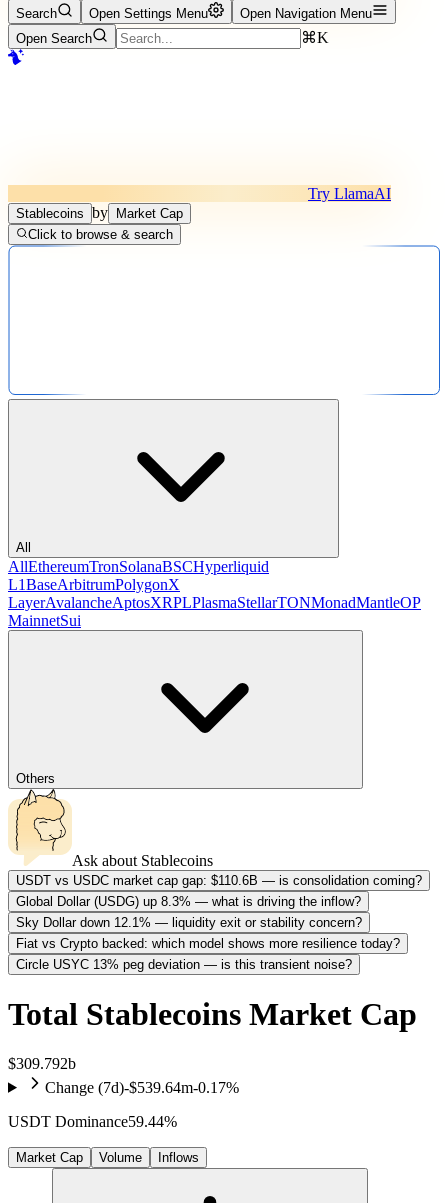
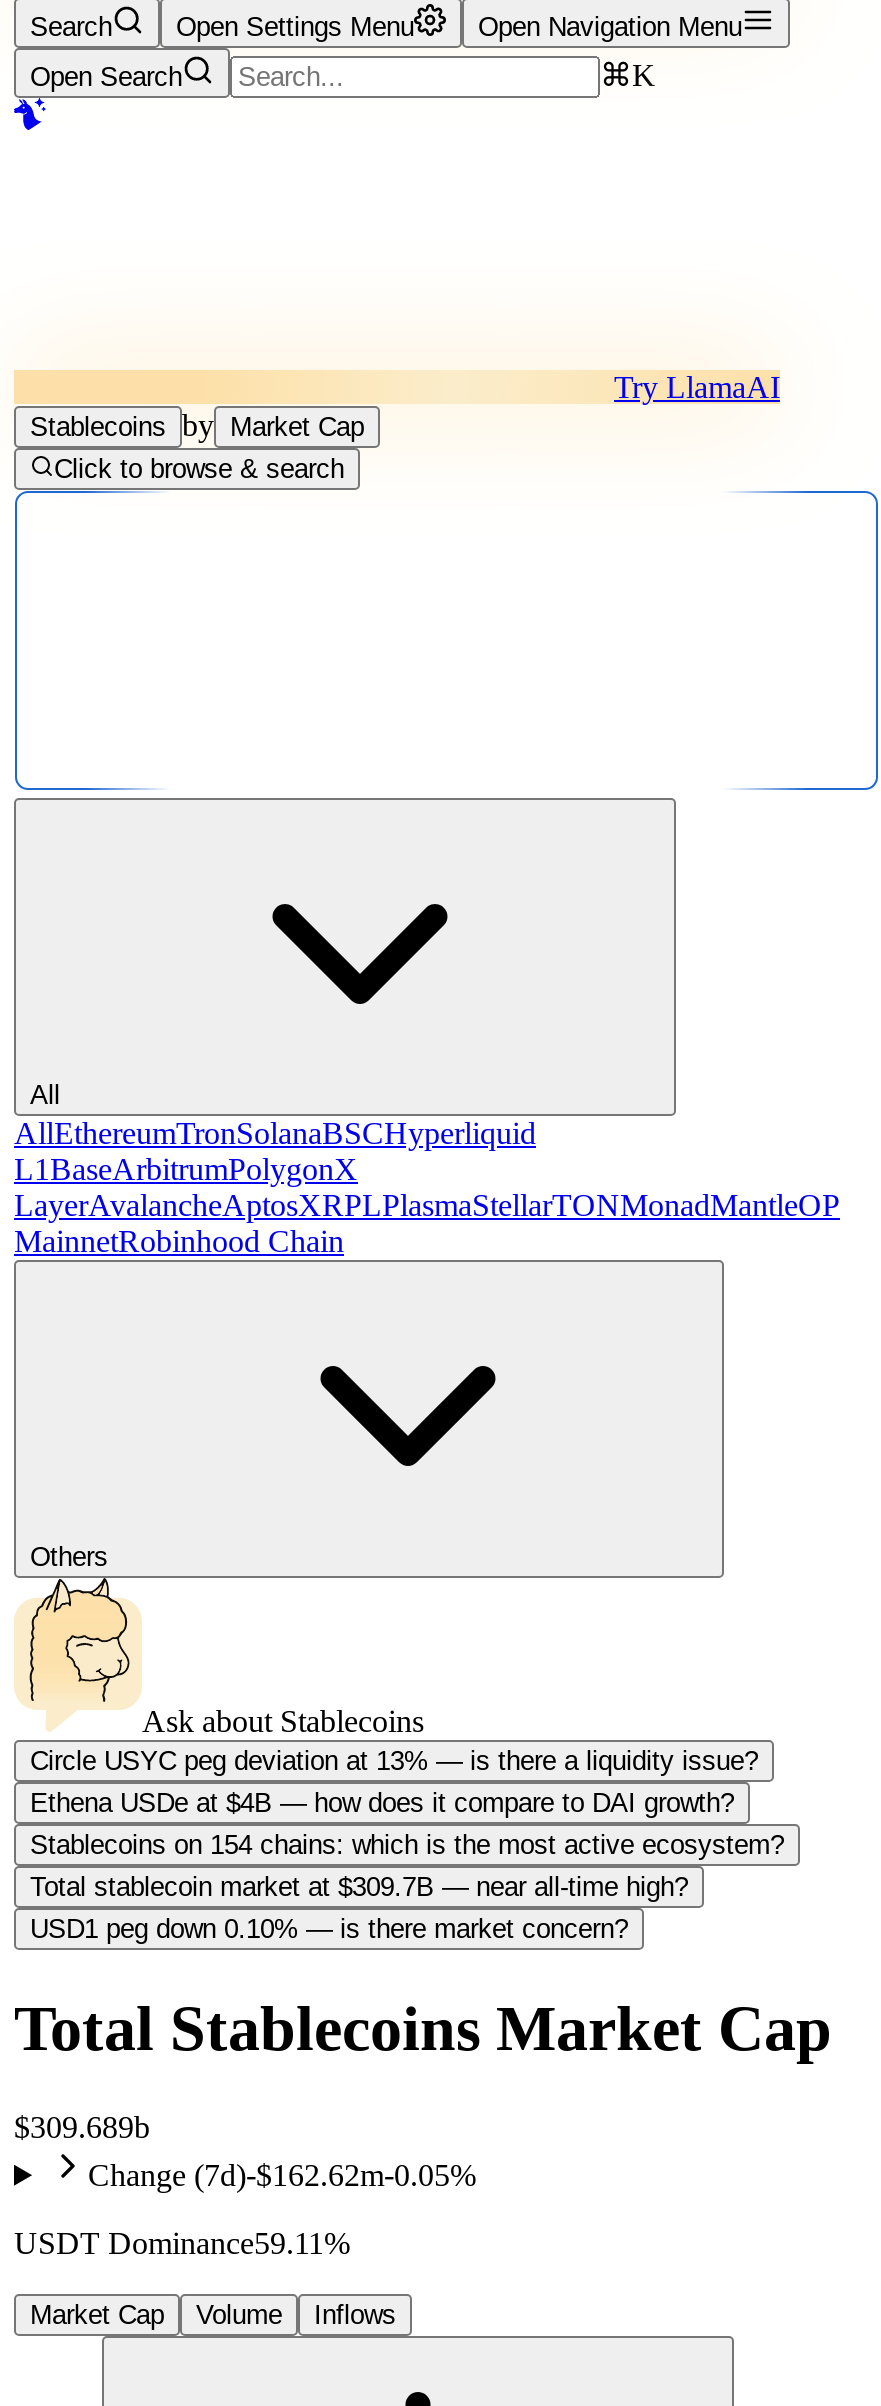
[8,612,81,629] MainnetSui -> [14,1224,344,1258] MainnetRobinhood Chain
[16,873,422,972] USDT vs USDC market cap gap: $110.6B — is consolidation coming? | Global Dollar (USDG) up 8.3% — what is driving the inflow? | Sky Dollar down 12.1% — liquidity exit or stability concern? | Fiat vs Crypto backed: which model shows more resilience today? | Circle USYC 13% peg deviation — is this transient noise? -> [30,1746,784,1944] Circle USYC peg deviation at 13% — is there a liquidity issue? | Ethena USDe at $4B — how does it compare to DAI growth? | Stablecoins on 154 chains: which is the most active ecosystem? | Total stablecoin market at $309.7B — near all-time high? | USD1 peg down 0.10% — is there market concern?
[8,1055,239,1096] $309.792b | Change (7d)-$539.64m-0.17% -> [14,2110,476,2192] $309.689b | Change (7d)-$162.62m-0.05%
[8,1113,177,1130] USDT Dominance59.44% -> [14,2226,350,2260] USDT Dominance59.11%

